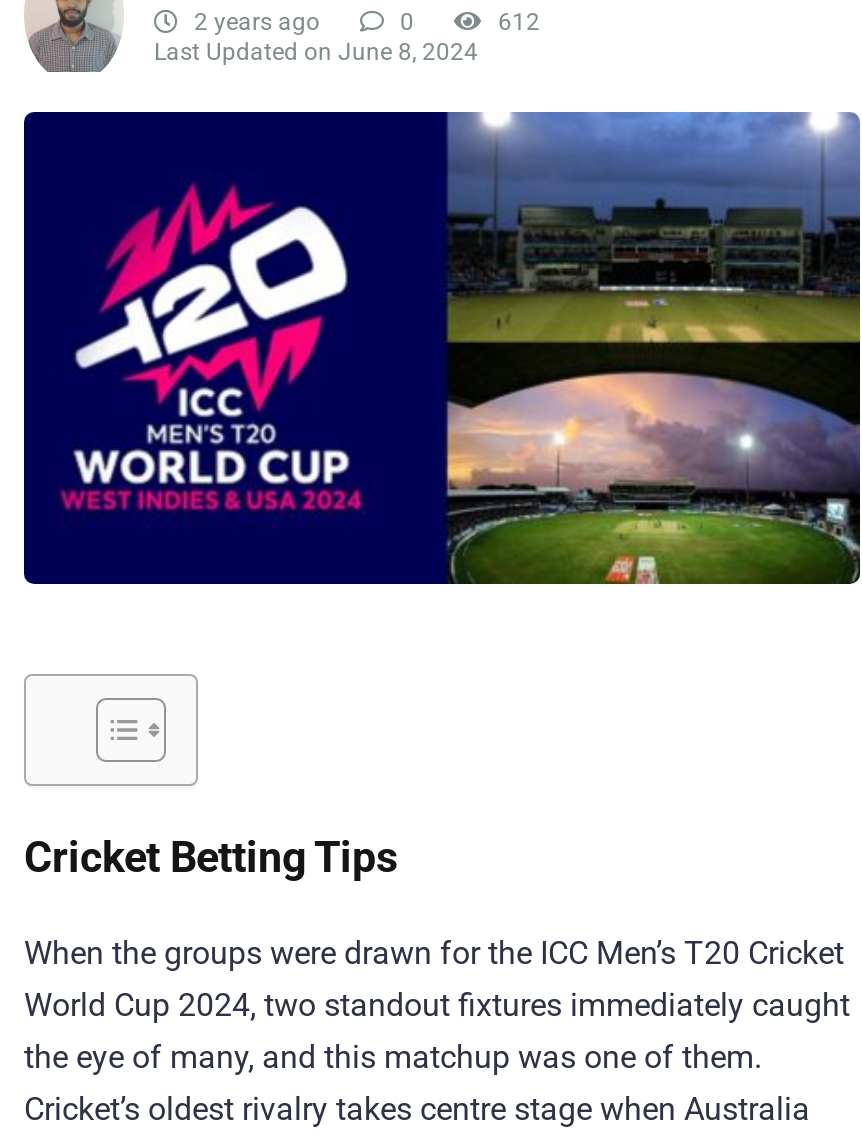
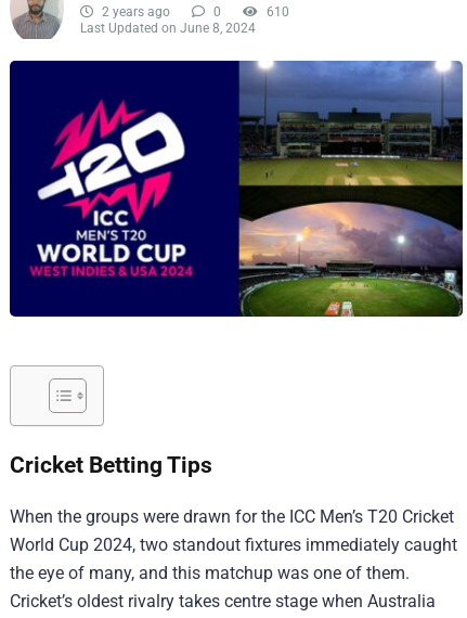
[492,8,540,36] 612 -> [263,4,289,20] 610

